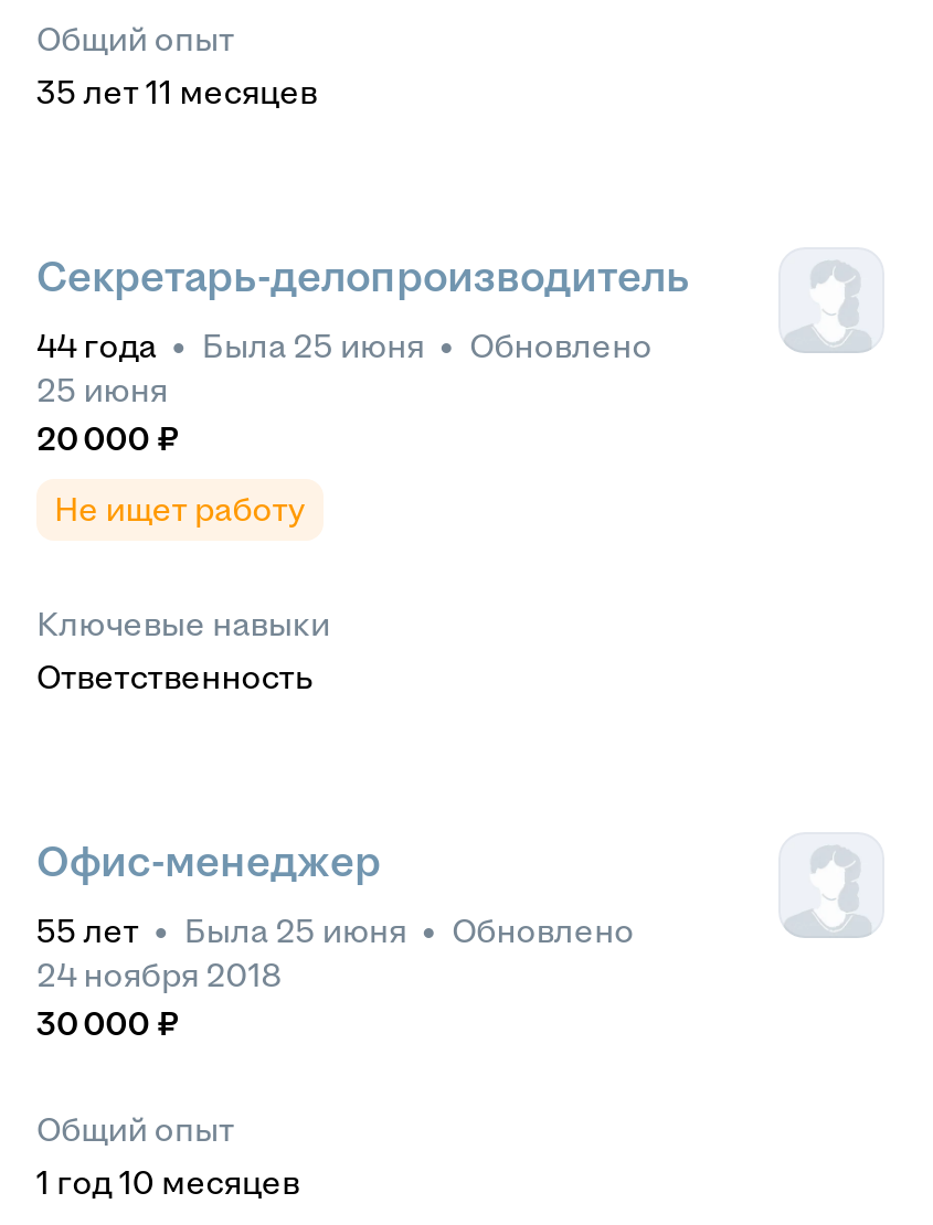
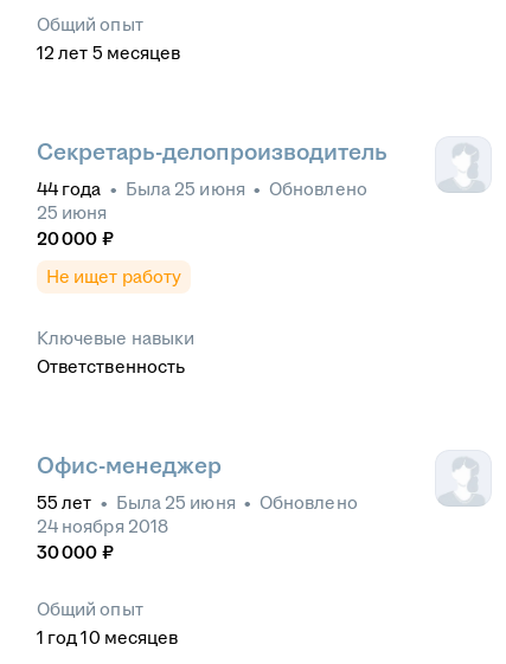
[36,72,317,109] 35 лет 11 месяцев -> [37,42,180,62] 12 лет 5 месяцев

